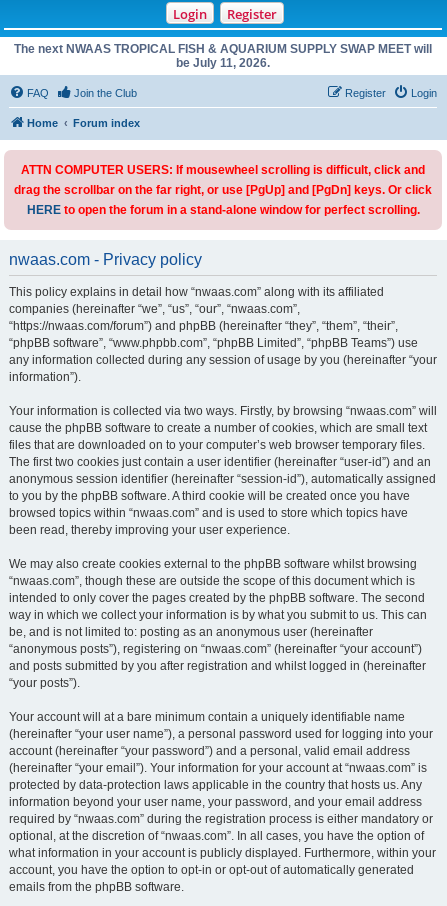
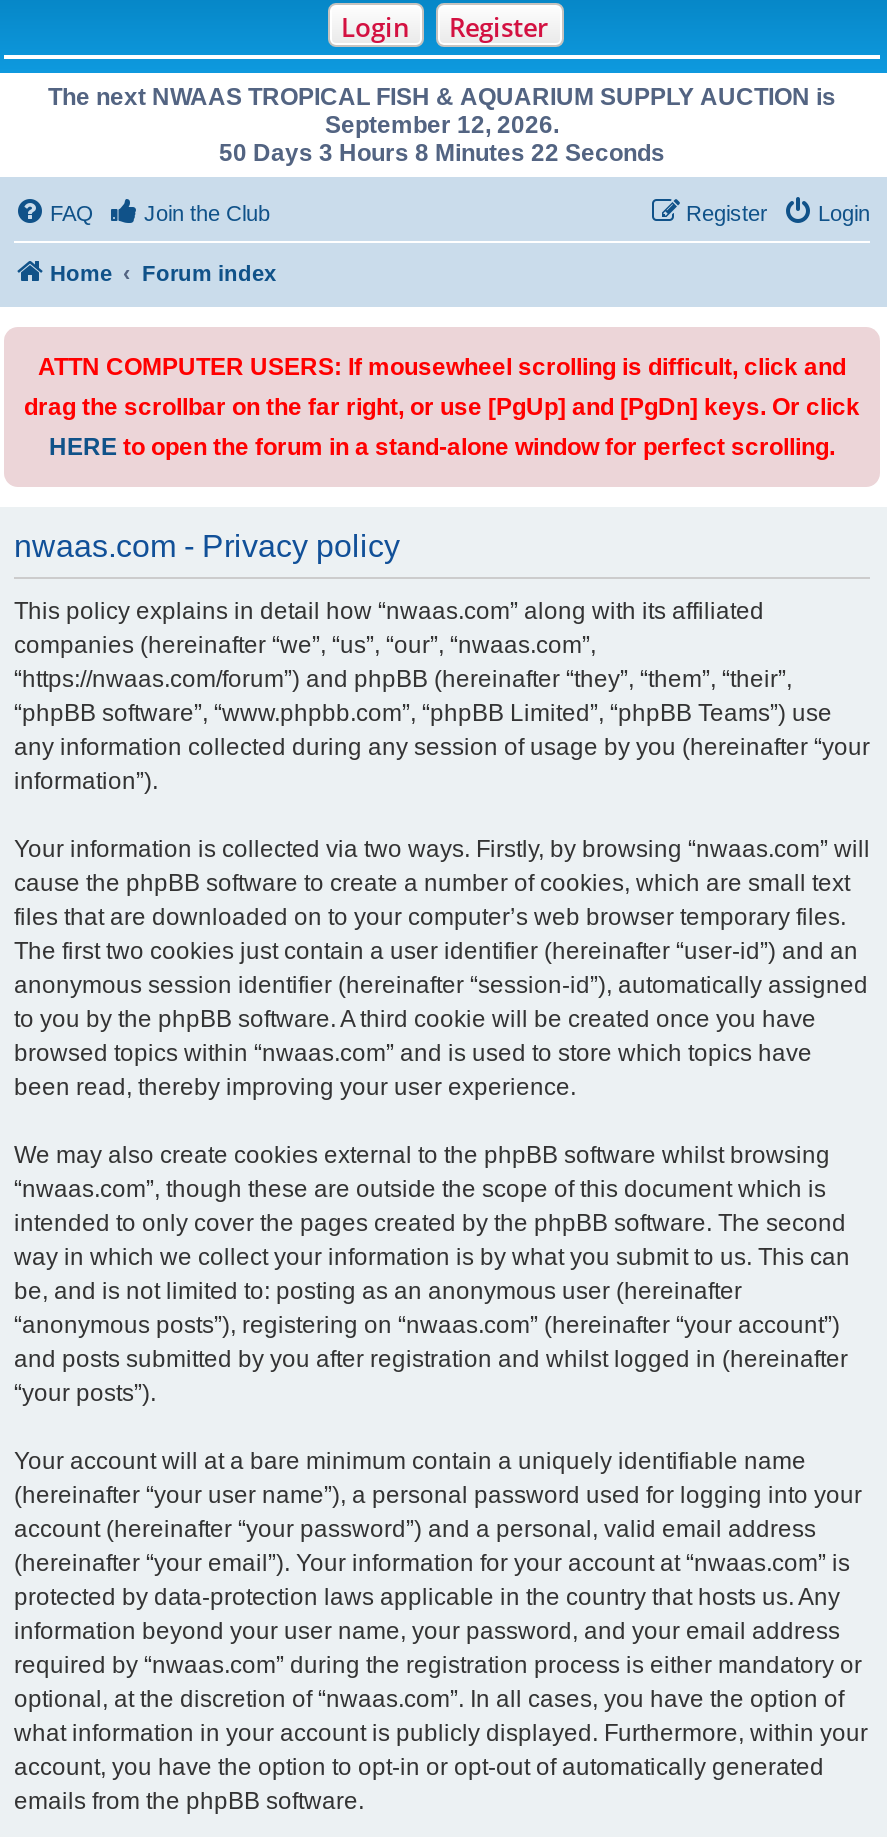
[14,42,432,70] The next NWAAS TROPICAL FISH & AQUARIUM SUPPLY SWAP MEET will | be July 11, 2026. -> [48,83,836,167] The next NWAAS TROPICAL FISH & AQUARIUM SUPPLY AUCTION is | September 12, 2026. | 50 Days 3 Hours 8 Minutes 22 Seconds

